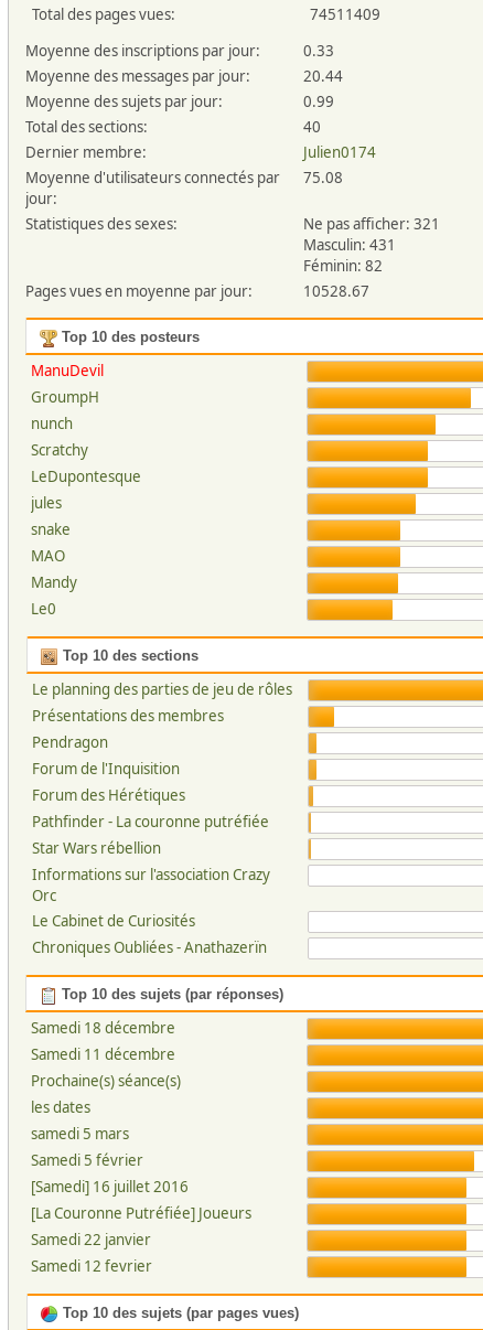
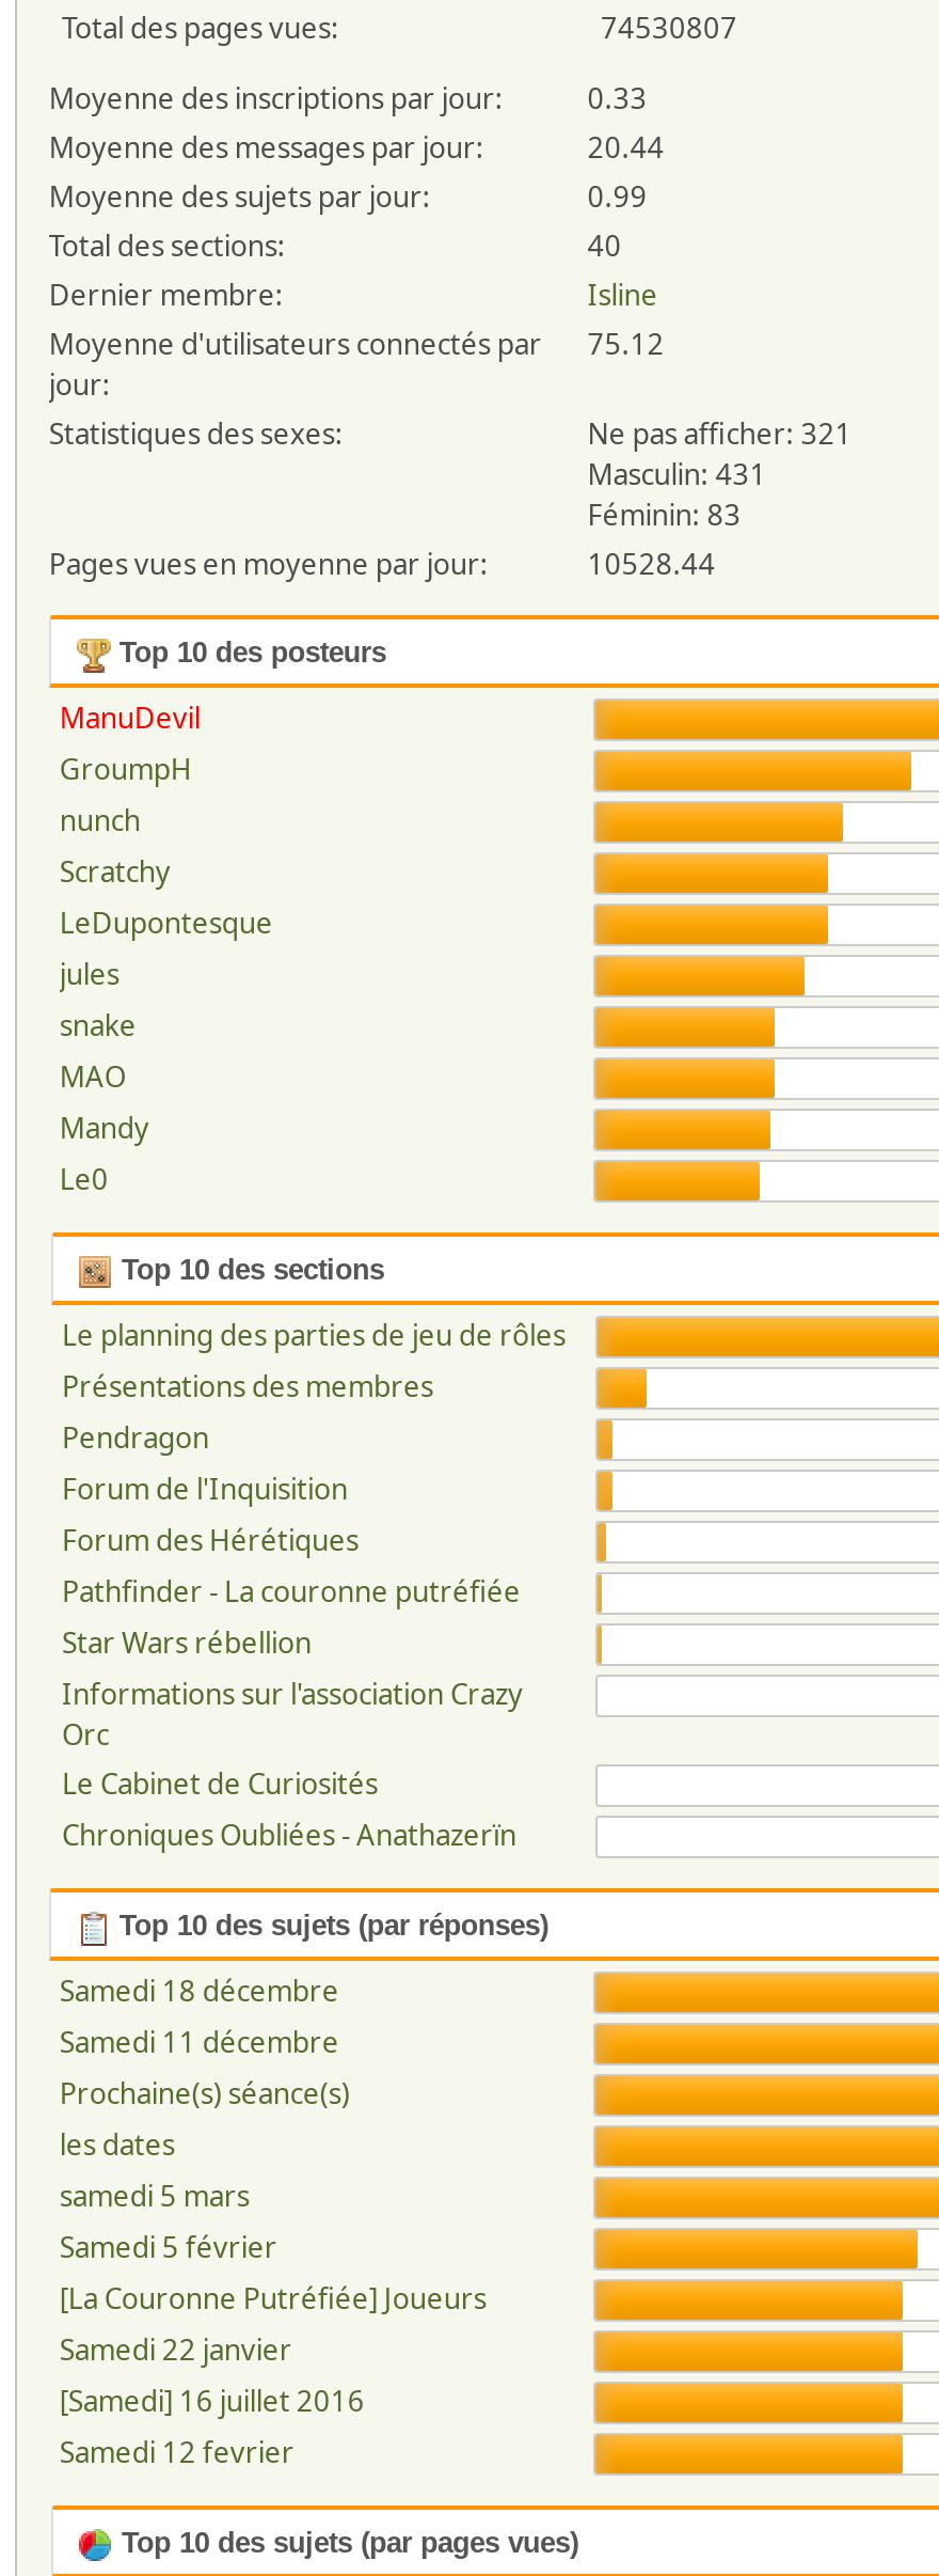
[310,5,381,24] 74511409 -> [601,9,737,47] 74530807
[304,142,376,162] Julien0174 -> [588,276,658,314] Isline
[25,168,343,188] Moyenne d'utilisateurs connectés par 75.08 -> [49,325,664,364] Moyenne d'utilisateurs connectés par 75.12
[304,256,383,276] Féminin: 82 -> [588,496,741,534] Féminin: 83
[304,281,370,301] 10528.67 -> [588,545,716,584] 10528.44
moved [31,1177,188,1197] -> [59,2382,365,2421]: [Samedi] 16 juillet 2016
moved [31,1203,251,1250] -> [59,2280,486,2369]: [La Couronne Putréfiée] Joueurs | Samedi 22 janvier

